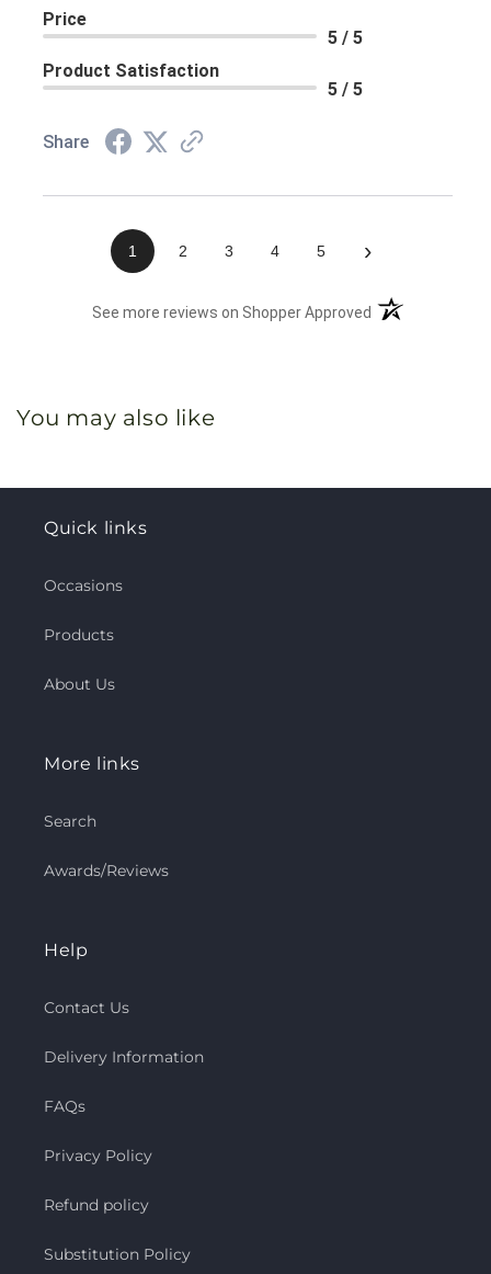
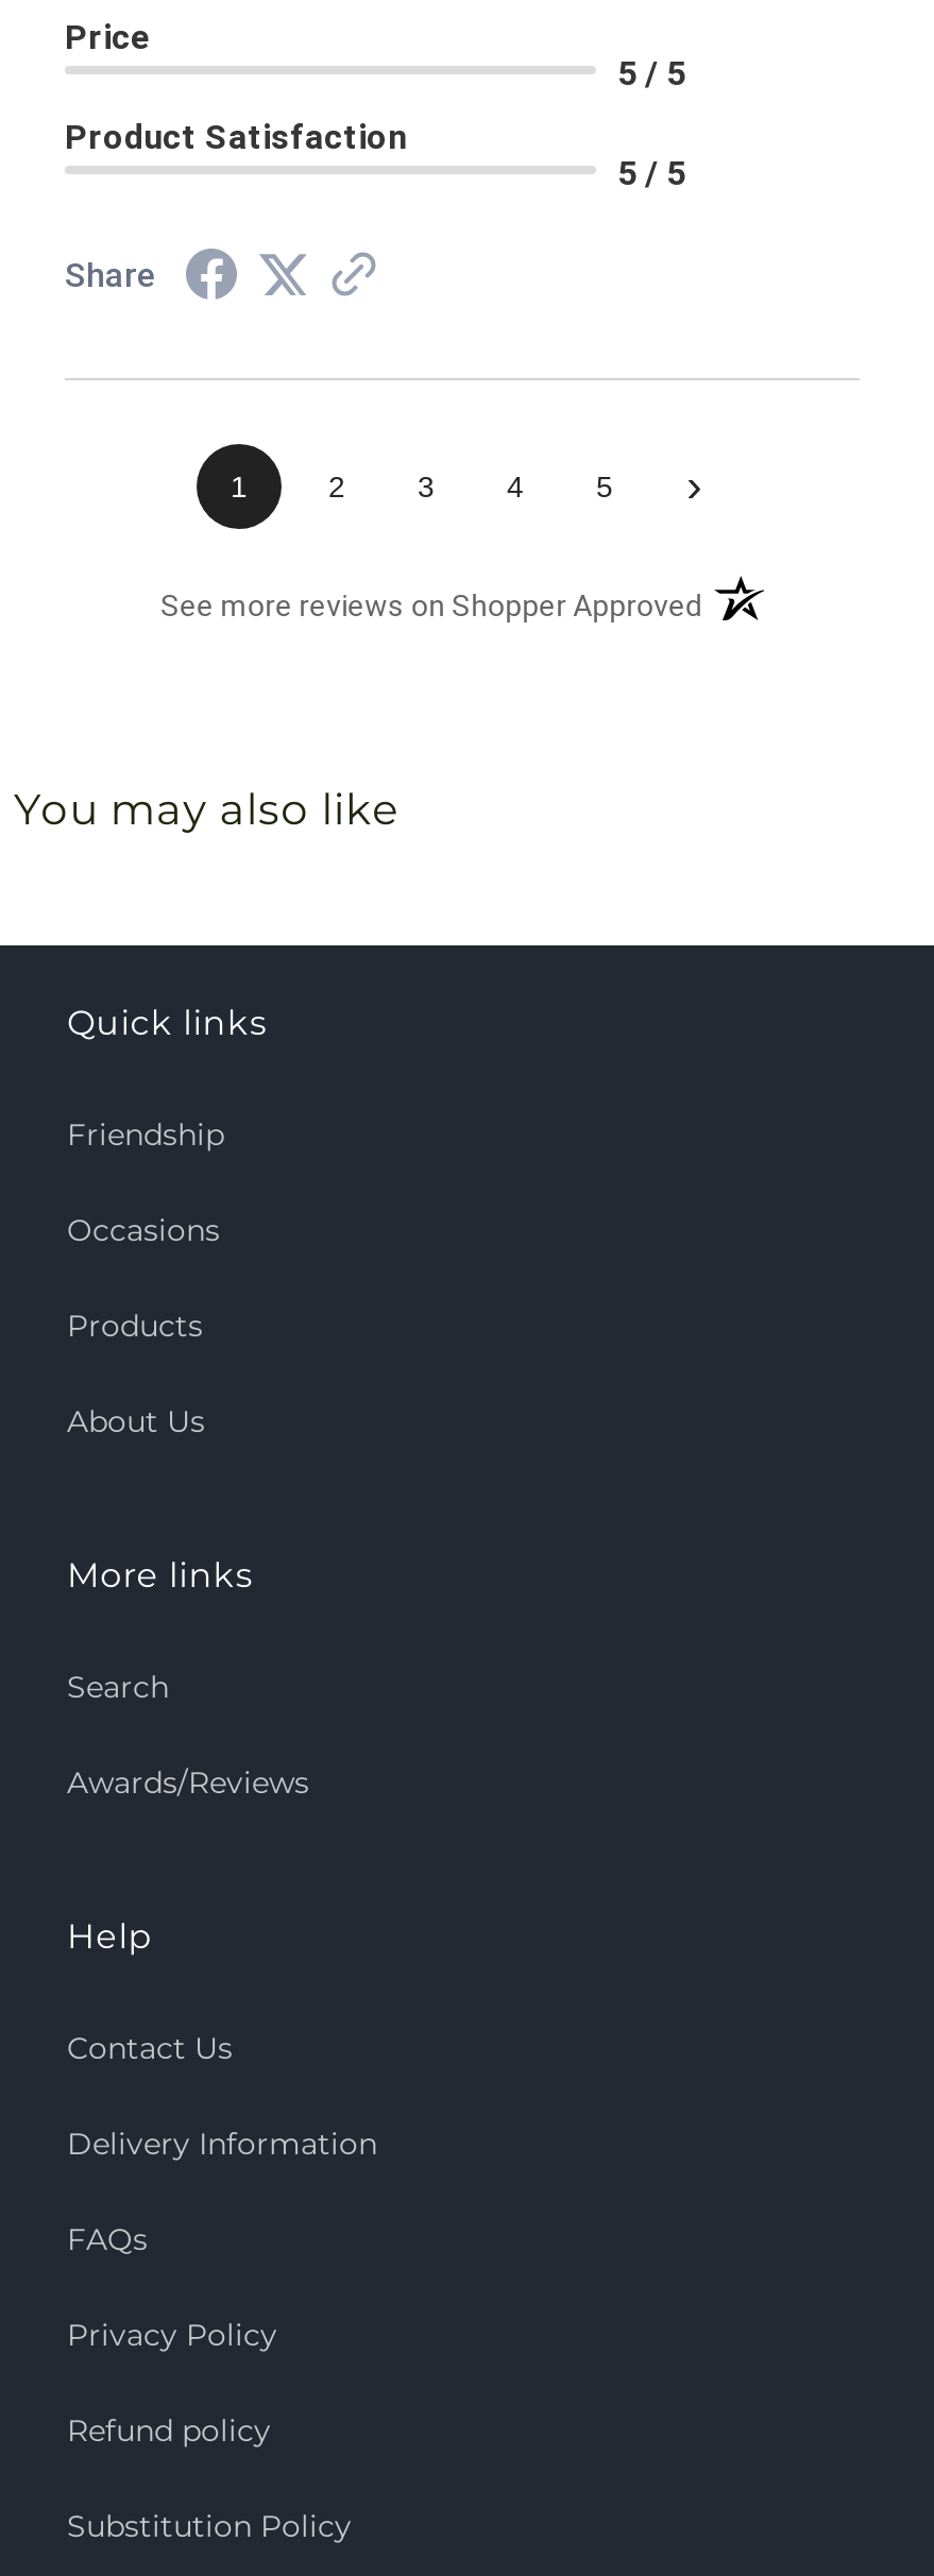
none -> [67,1115,224,1154] Friendship

